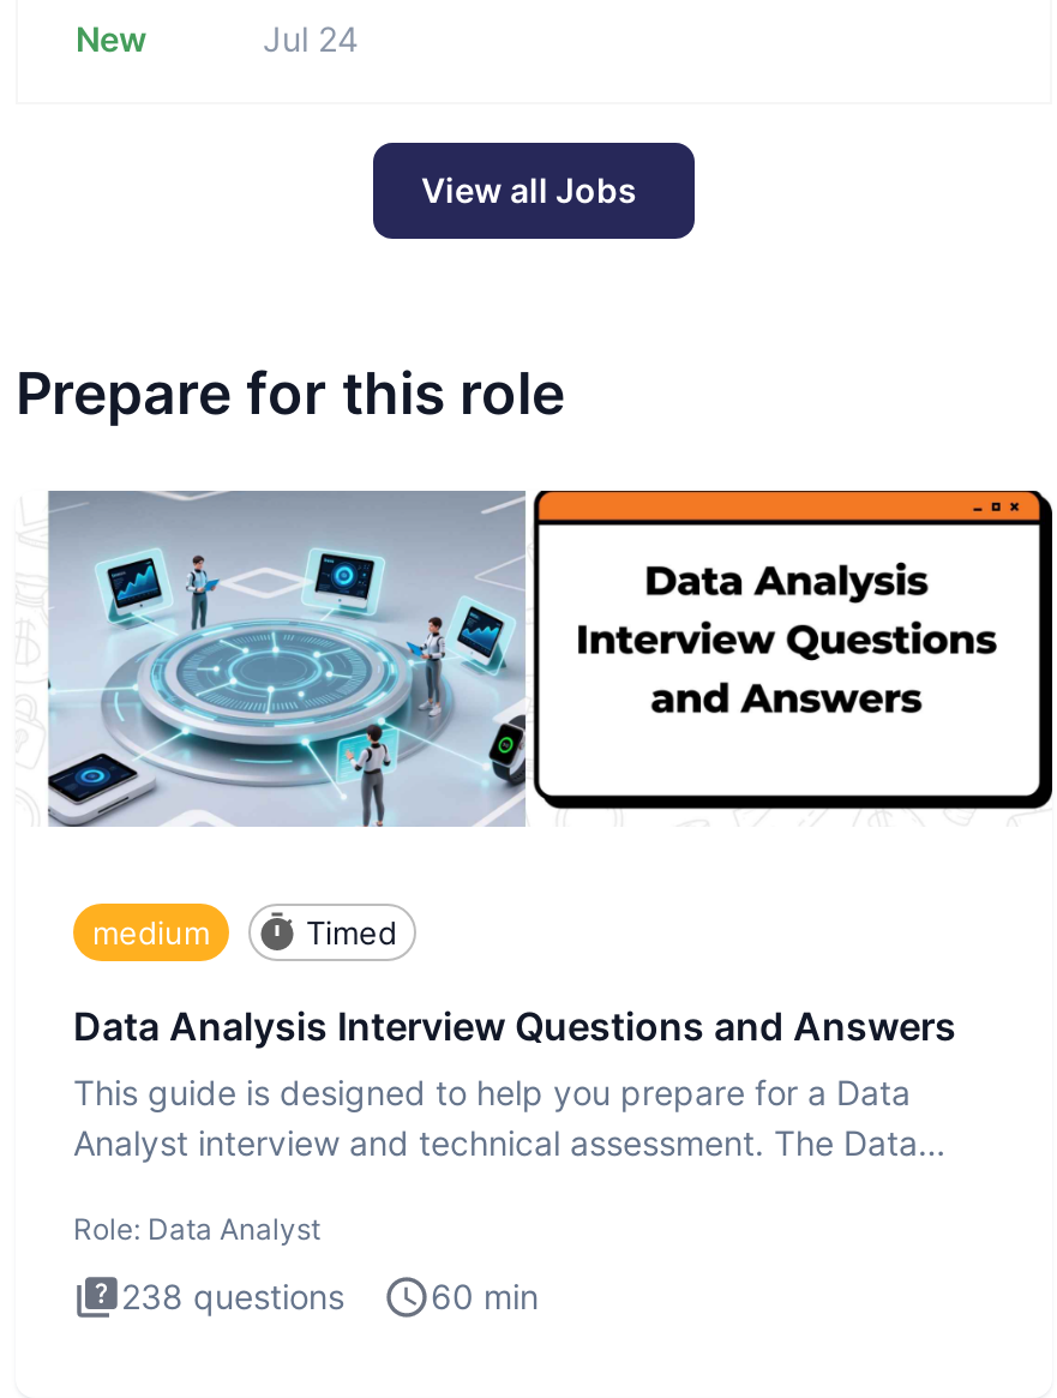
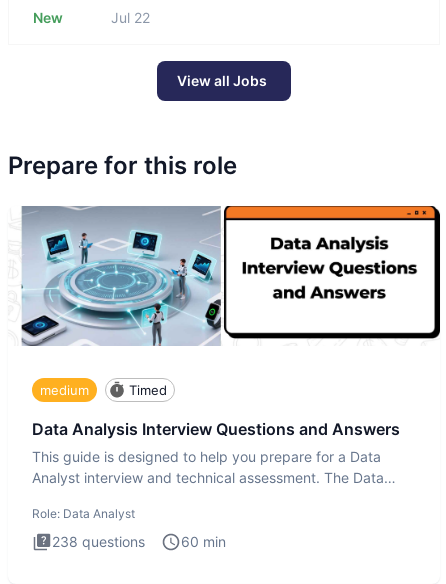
[263,19,359,60] Jul 24 -> [111,9,150,26] Jul 22

